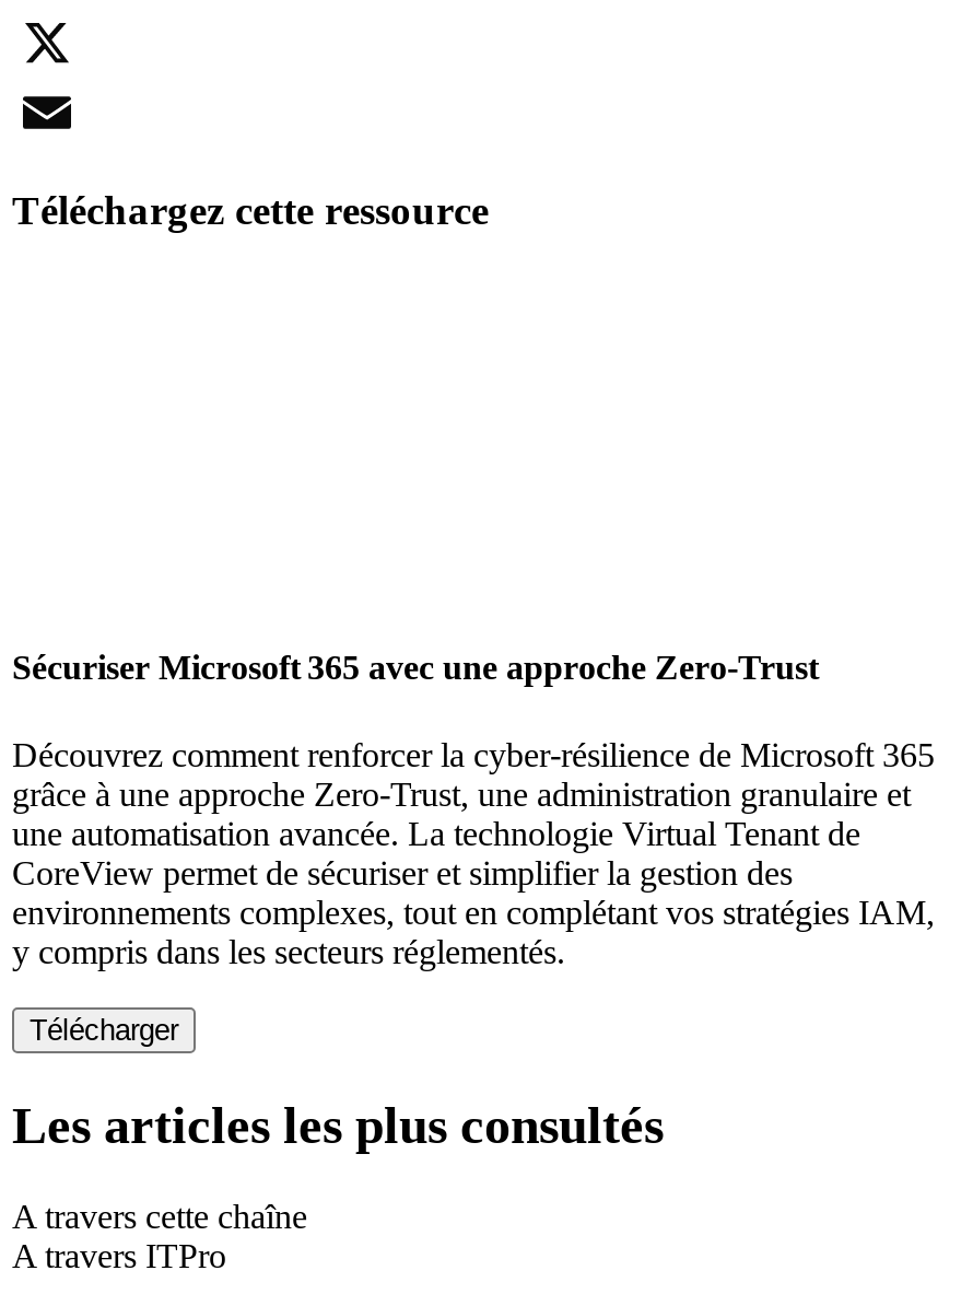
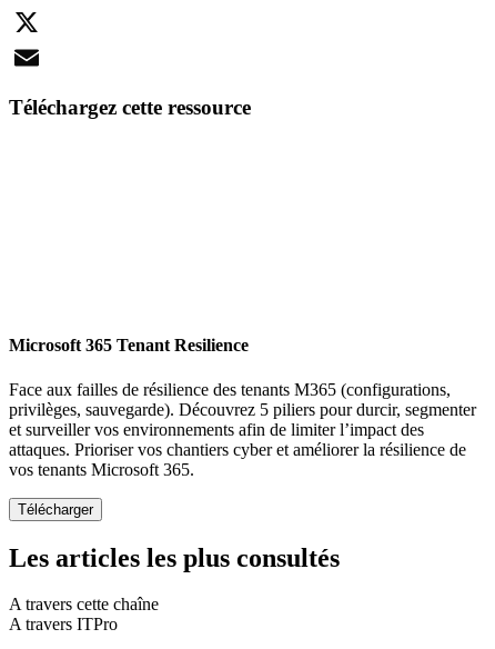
[12,650,819,687] Sécuriser Microsoft 365 avec une approche Zero-Trust -> [9,336,249,355] Microsoft 365 Tenant Resilience
[12,735,935,970] Découvrez comment renforcer la cyber-résilience de Microsoft 365 | grâce à une approche Zero-Trust, une administration granulaire et | une automatisation avancée. La technologie Virtual Tenant de | CoreView permet de sécuriser et simplifier la gestion des | environnements complexes, tout en complétant vos stratégies IAM, | y compris dans les secteurs réglementés. -> [9,380,476,479] Face aux failles de résilience des tenants M365 (configurations, | privilèges, sauvegarde). Découvrez 5 piliers pour durcir, segmenter | et surveiller vos environnements afin de limiter l’impact des | attaques. Prioriser vos chantiers cyber et améliorer la résilience de | vos tenants Microsoft 365.

